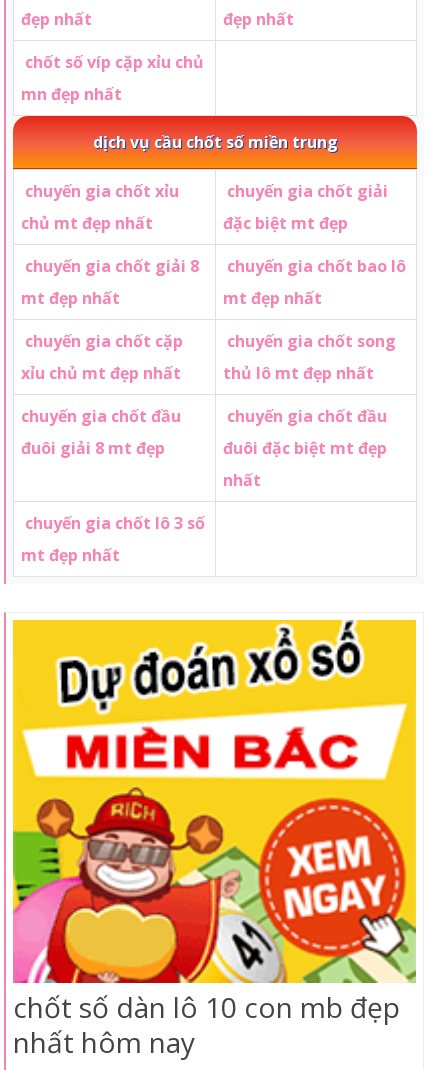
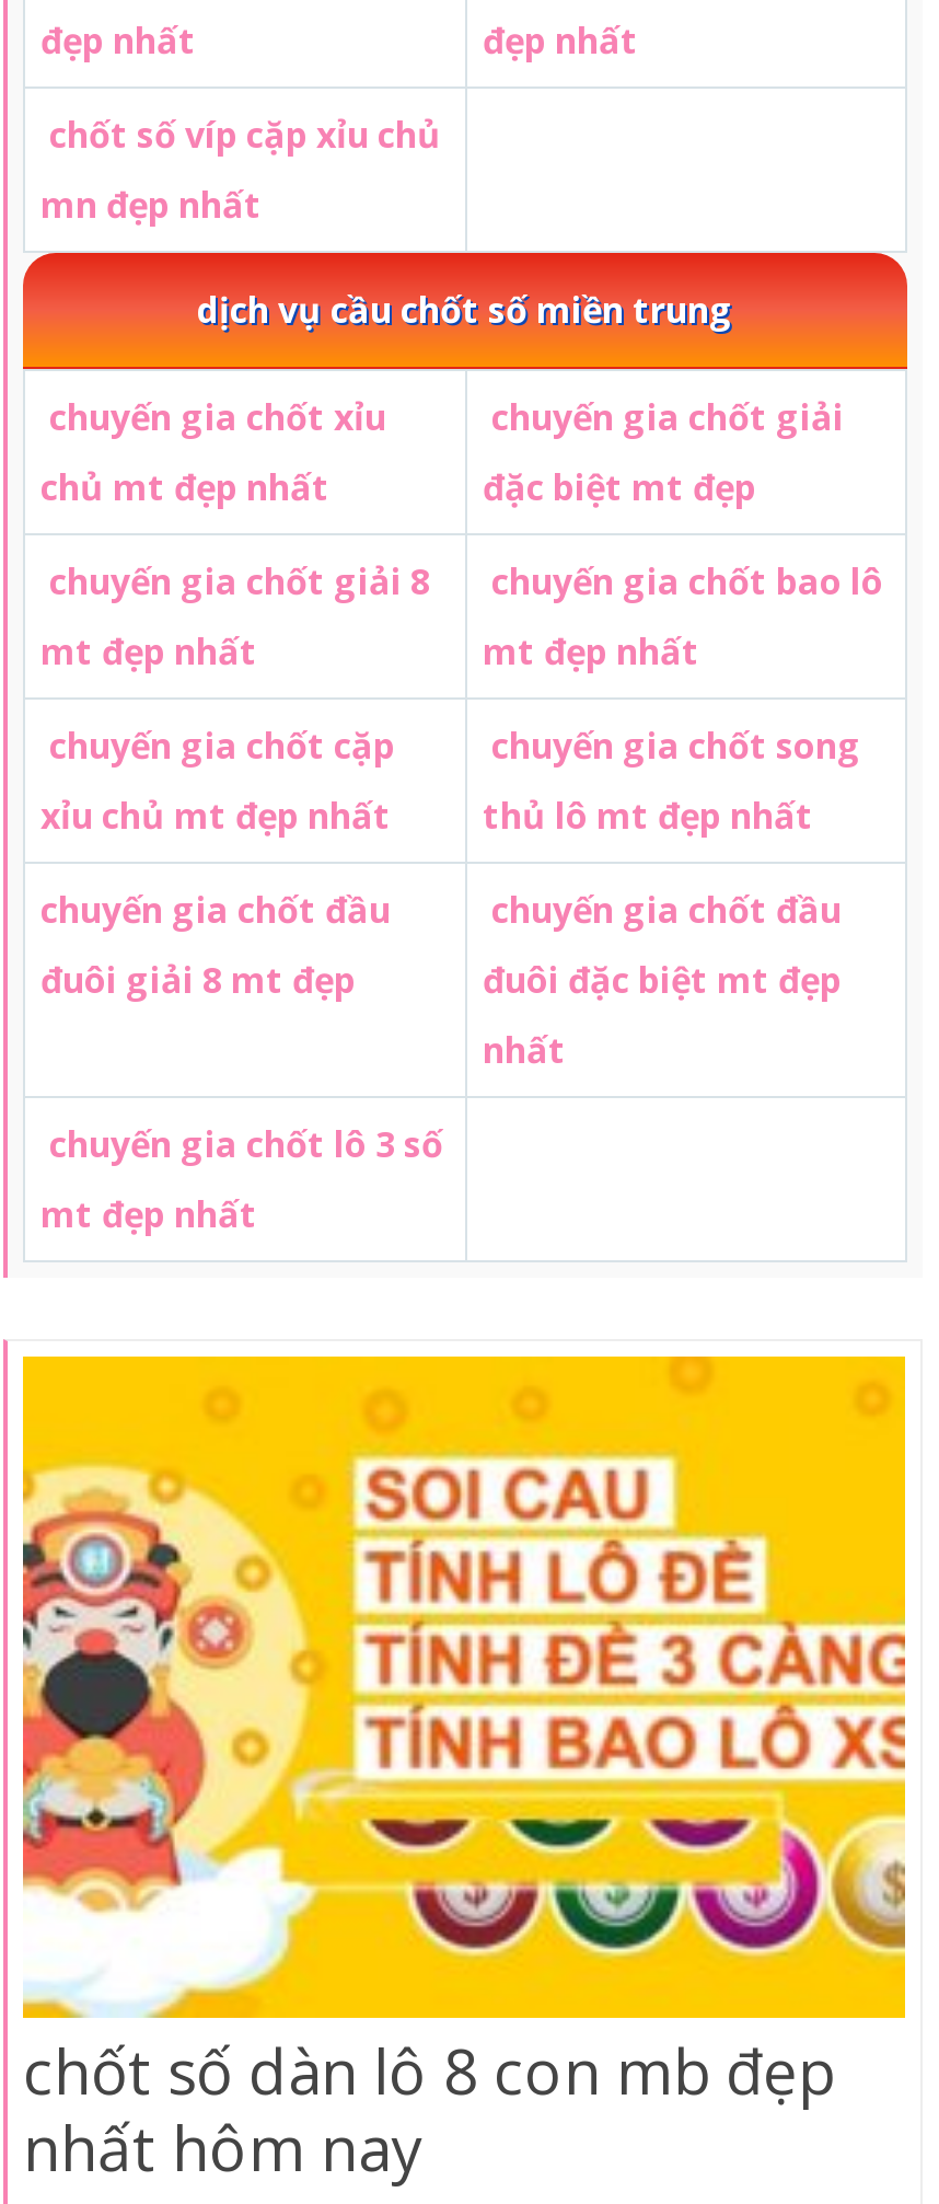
[12,619,417,1026] [image] | chốt số dàn lô 10 con mb đẹp -> [21,1354,907,2112] [image] | chốt số dàn lô 8 con mb đẹp

